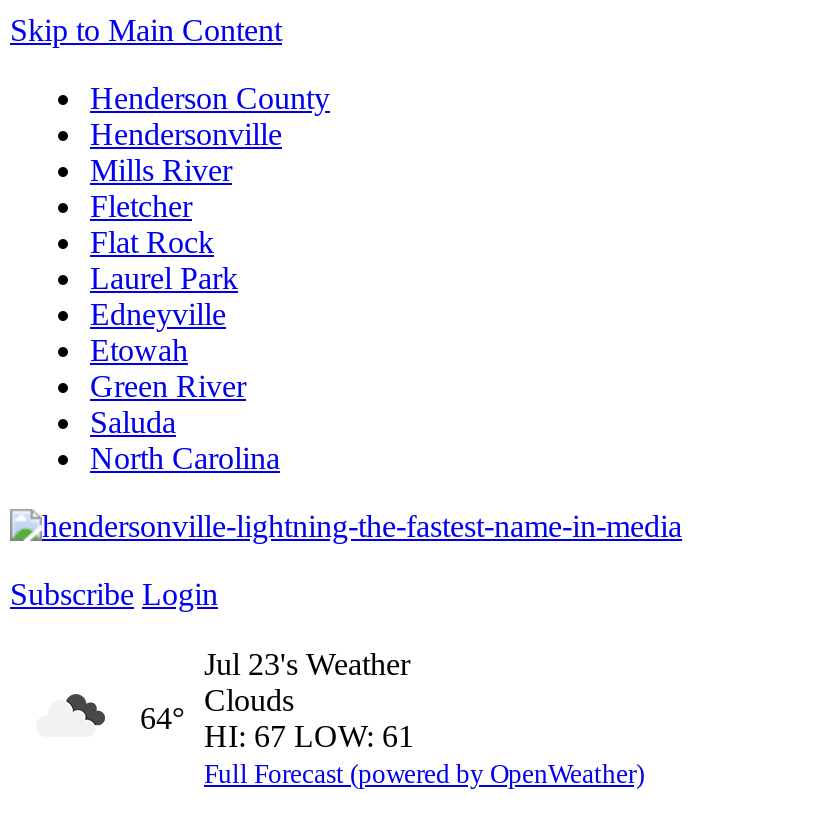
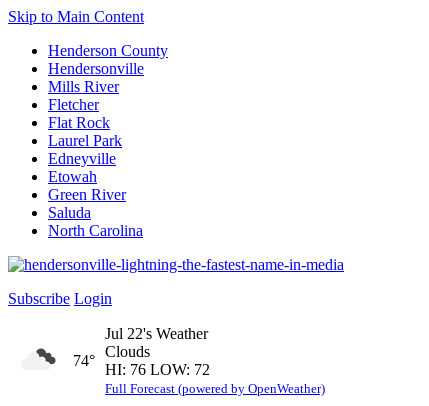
[204,647,410,681] Jul 23's Weather -> [105,325,208,342] Jul 22's Weather
[140,701,184,735] 64° -> [73,352,95,369] 74°
[204,719,414,753] HI: 67 LOW: 61 -> [105,361,210,378] HI: 76 LOW: 72

